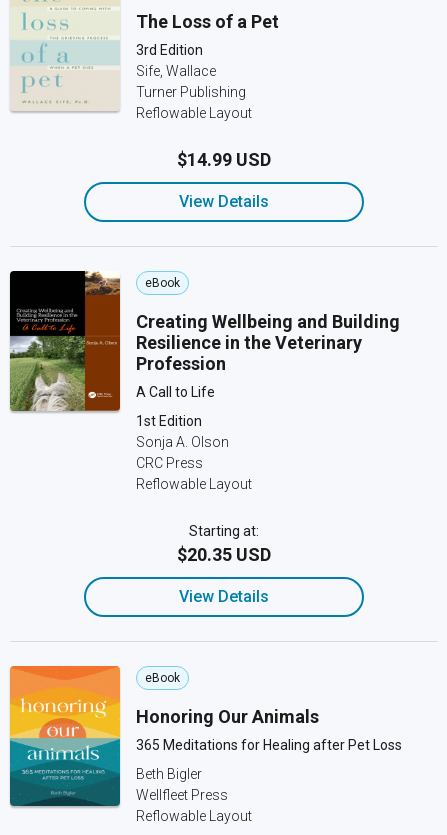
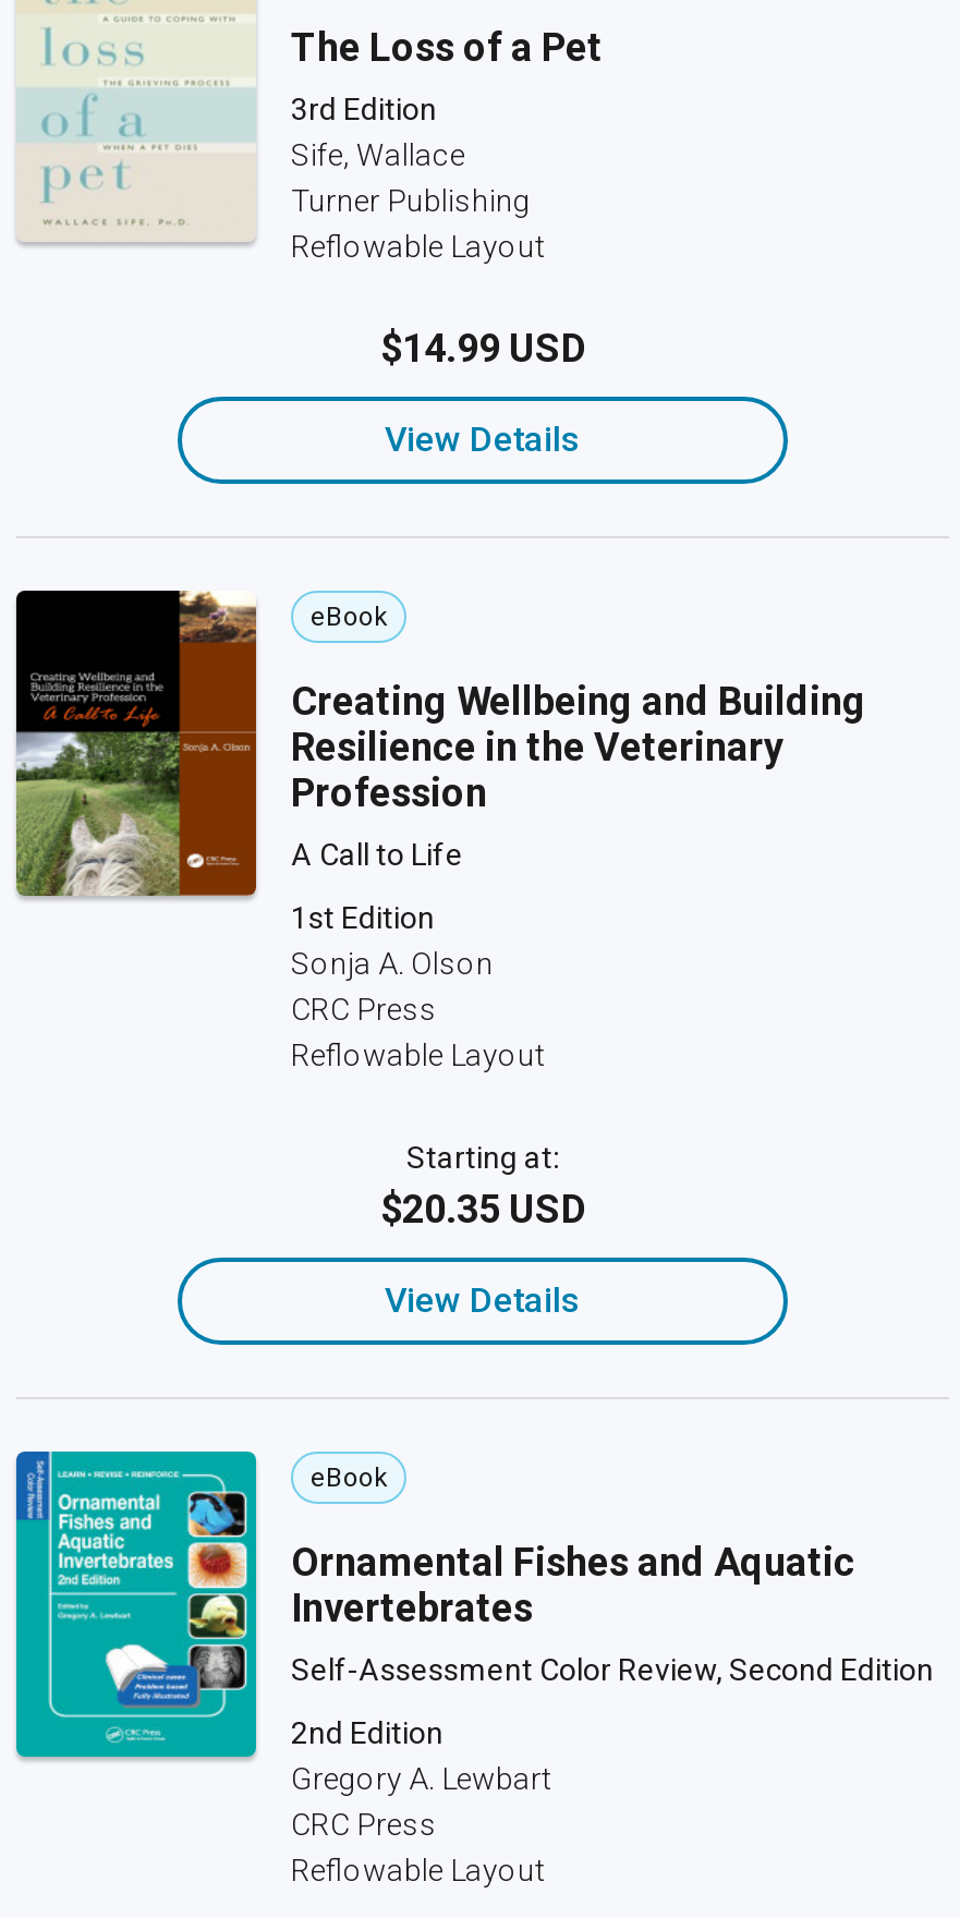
[9,665,319,807] [image] | Honoring Our Animals -> [14,1449,855,1759] [image] | Ornamental Fishes and Aquatic | Invertebrates
[136,737,402,753] 365 Meditations for Healing after Pet Loss -> [291,1652,934,1687] Self-Assessment Color Review, Second Edition
[136,766,228,803] Beth Bigler | Wellfleet Press -> [291,1715,550,1842] 2nd Edition | Gregory A. Lewbart | CRC Press

